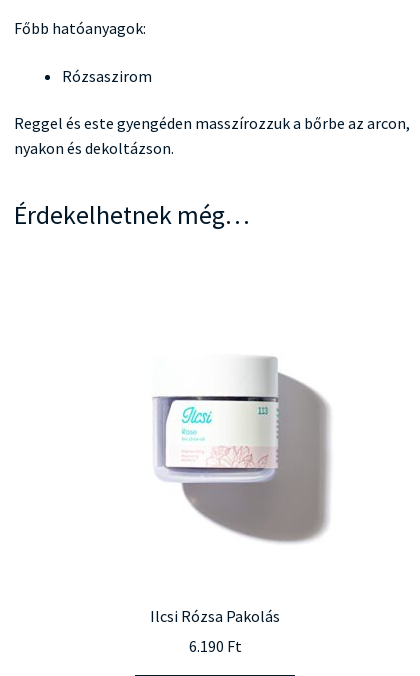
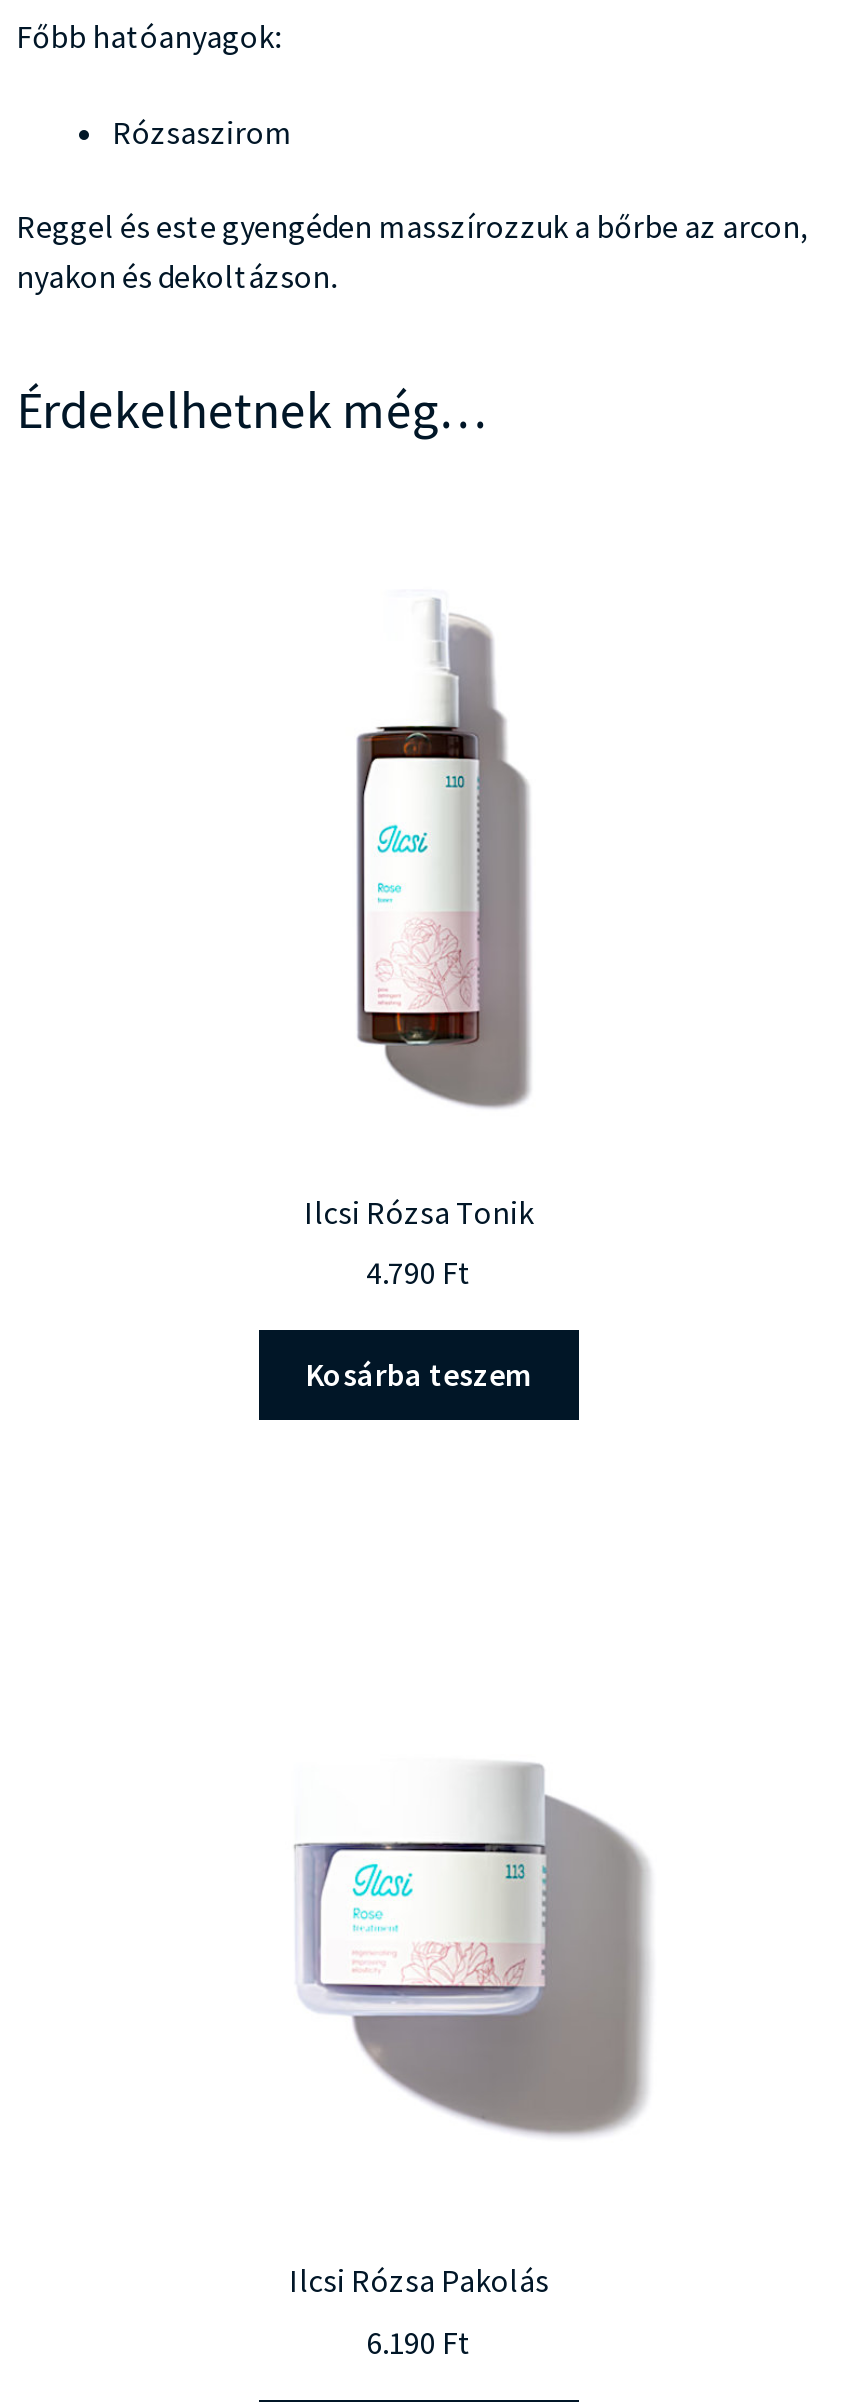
none -> [304,1191,534,1394] Ilcsi Rózsa Tonik | 4.790 Ft | Kosárba teszem
none -> [355,598,531,1110] [image]

